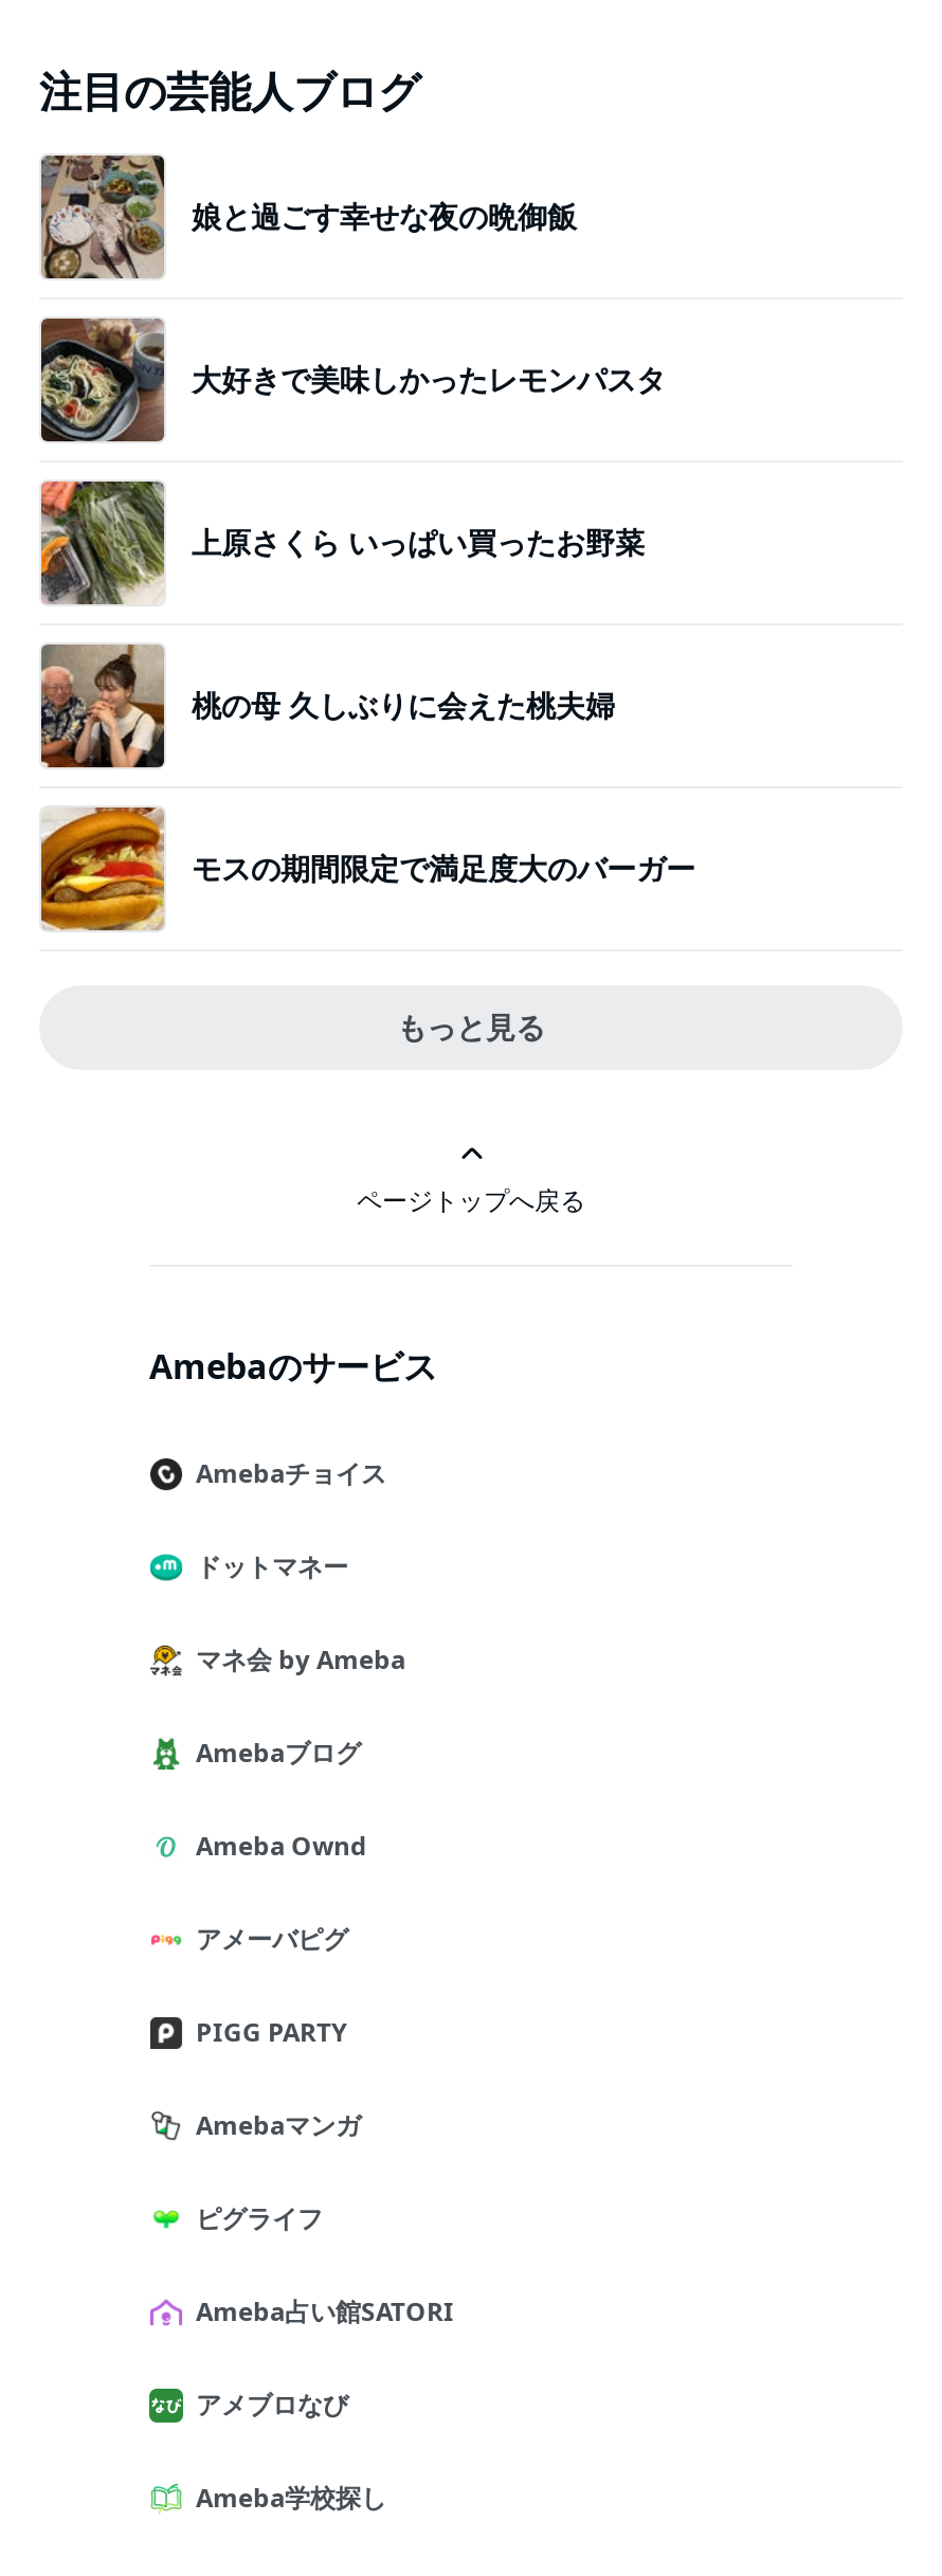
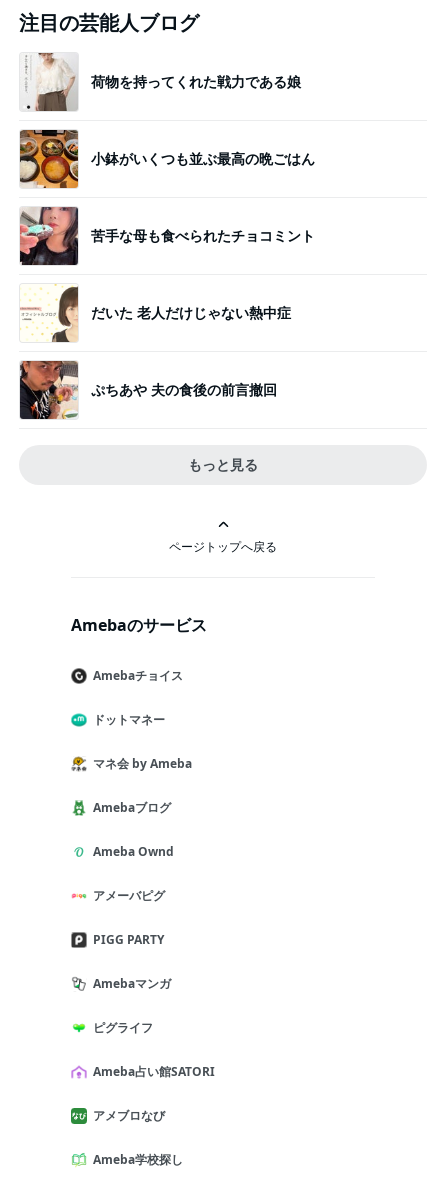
[39,153,577,280] [image] | 娘と過ごす幸せな夜の晩御飯 -> [20,53,301,111] [image] | 荷物を持ってくれた戦力である娘
[39,316,666,443] [image] | 大好きで美味しかったレモンパスタ -> [19,129,315,189] [image] | 小鉢がいくつも並ぶ最高の晩ごはん
[39,479,645,606] [image] | 上原さくら いっぱい買ったお野菜 -> [19,206,315,266] [image] | 苦手な母も食べられたチョコミント
[39,642,615,769] [image] | 桃の母 久しぶりに会えた桃夫婦 -> [20,284,291,343] [image] | だいた 老人だけじゃない熱中症
[39,805,695,932] [image] | モスの期間限定で満足度大のバーガー -> [19,360,277,420] [image] | ぷちあや 夫の食後の前言撤回

